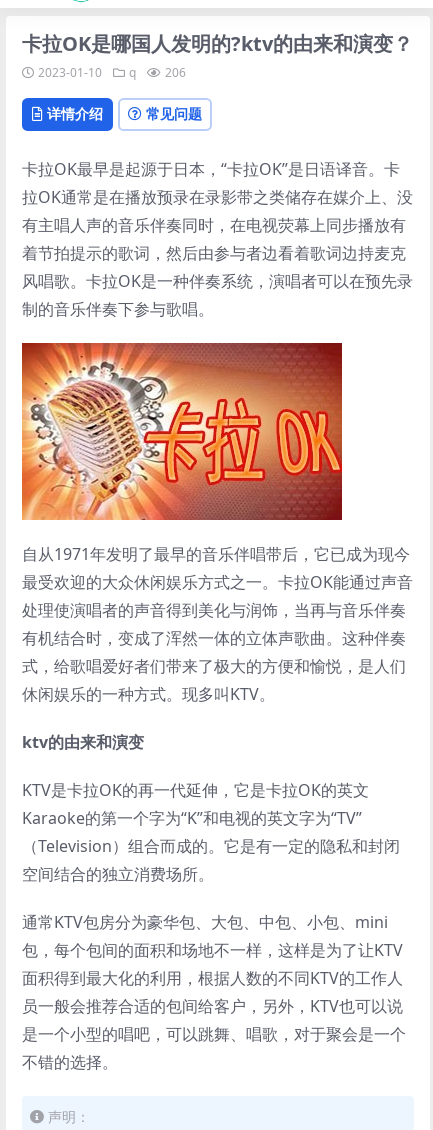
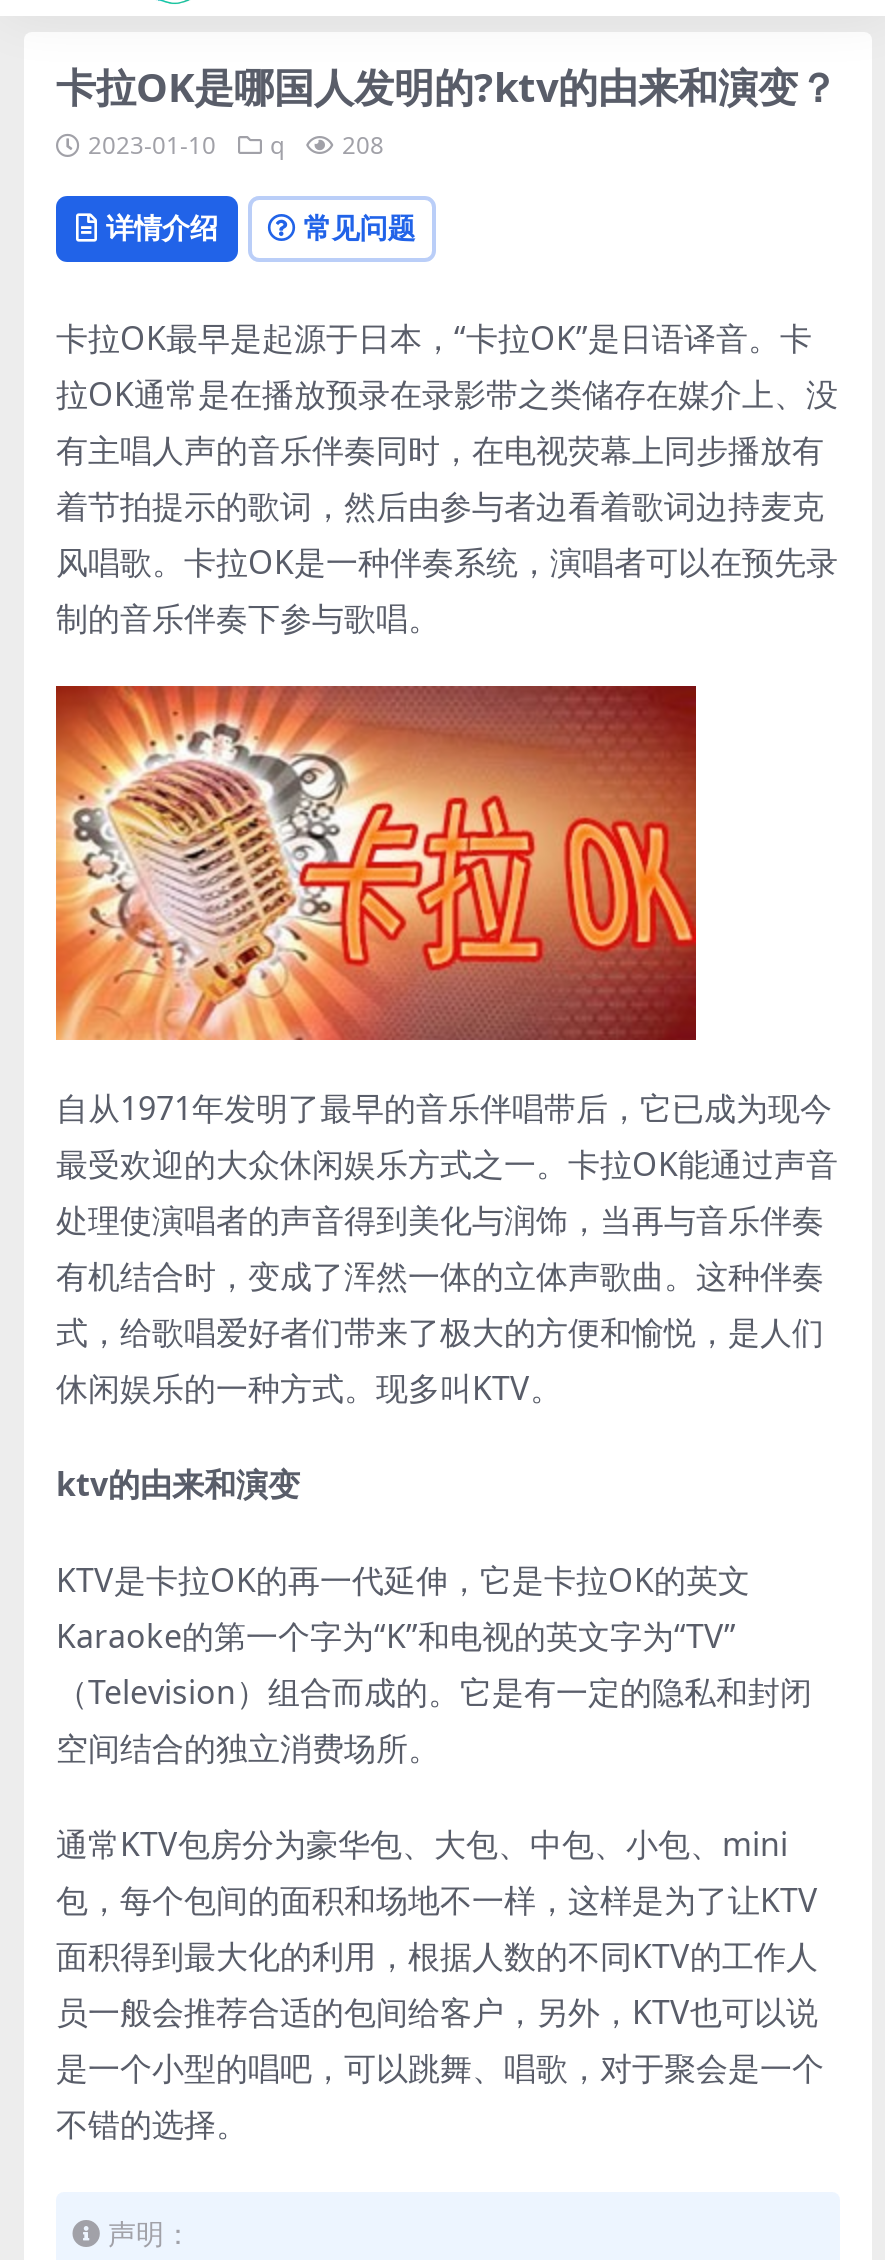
[38,64,186,81] 2023-01-10 q 206 -> [88,128,384,162] 2023-01-10 q 208

